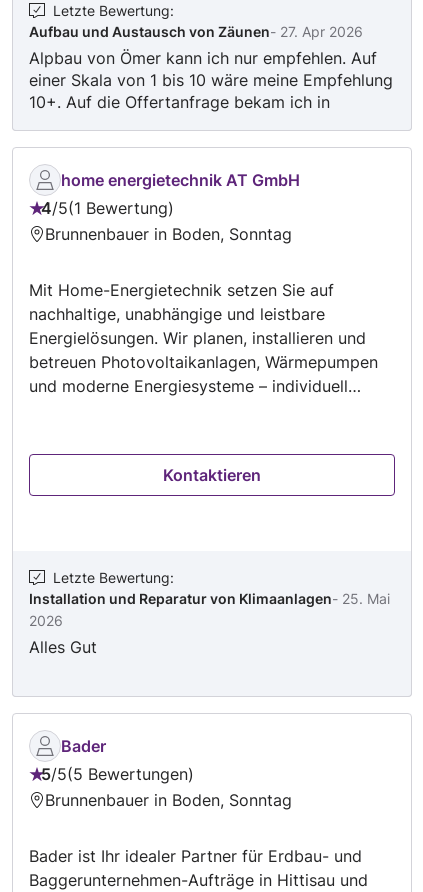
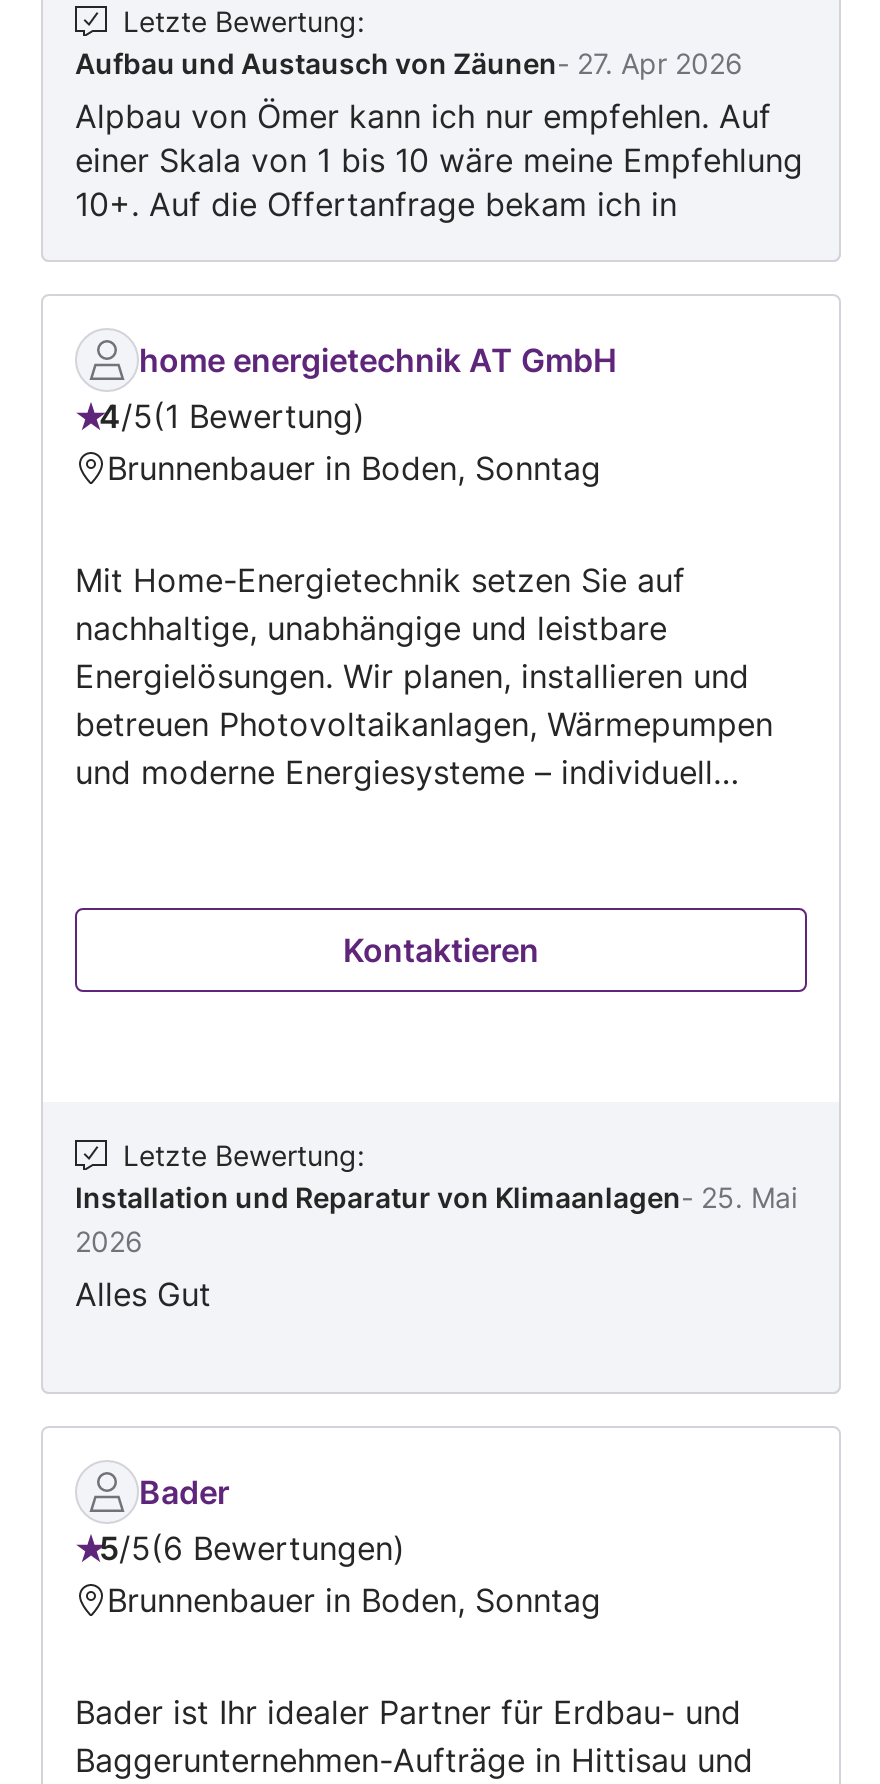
[41,764,188,784] 5/5 5 Bewertungen -> [99,1529,393,1569] 5/5 6 Bewertungen

